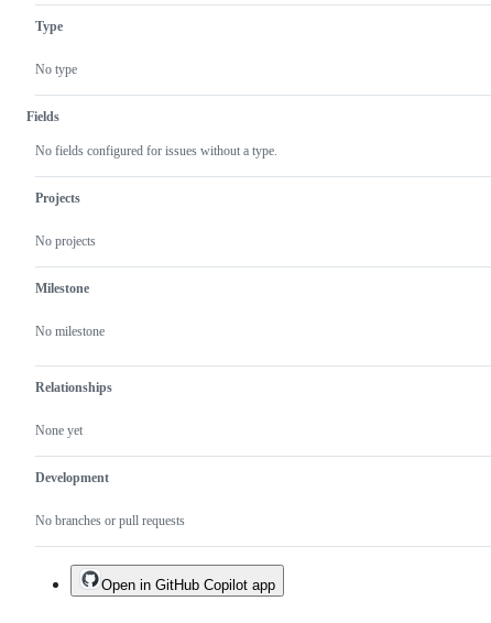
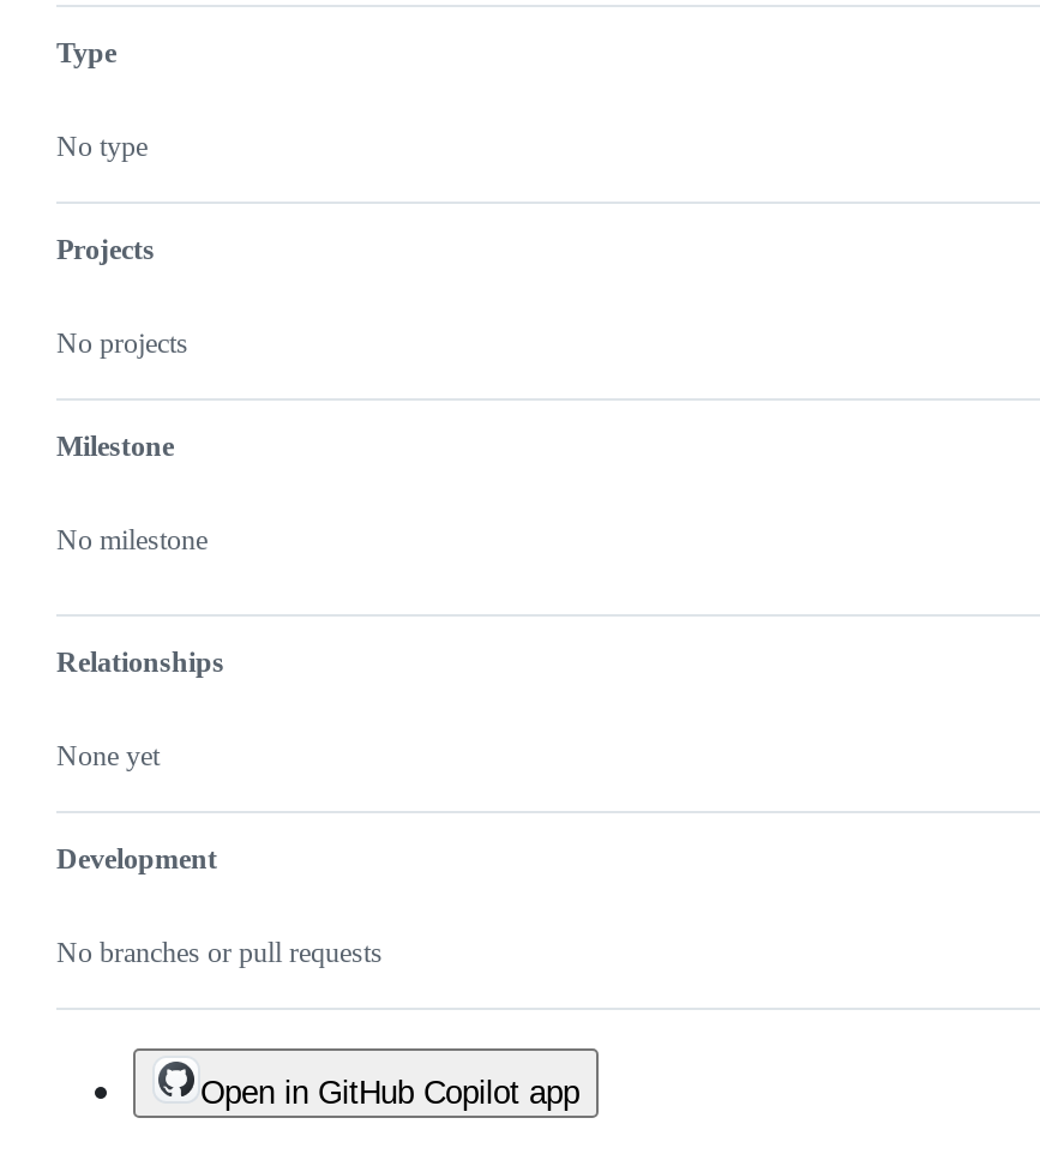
[26,109,277,159] Fields | No fields configured for issues without a type. -> none

